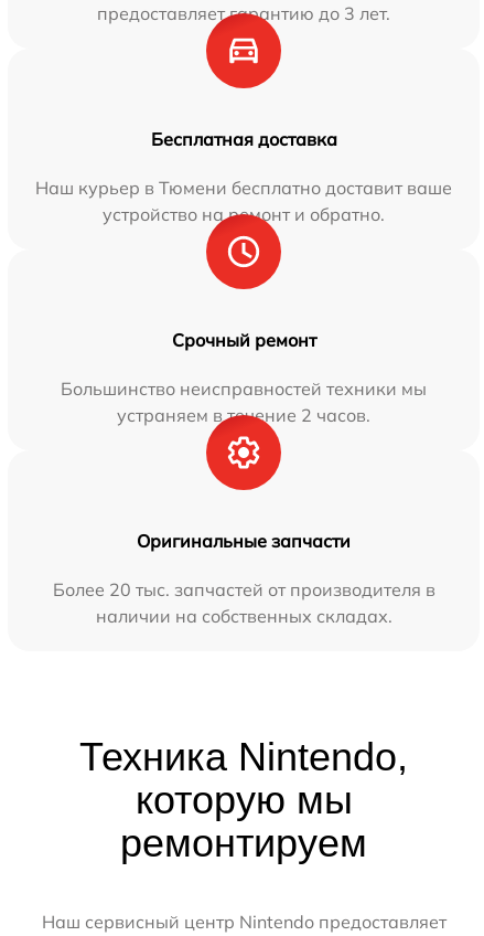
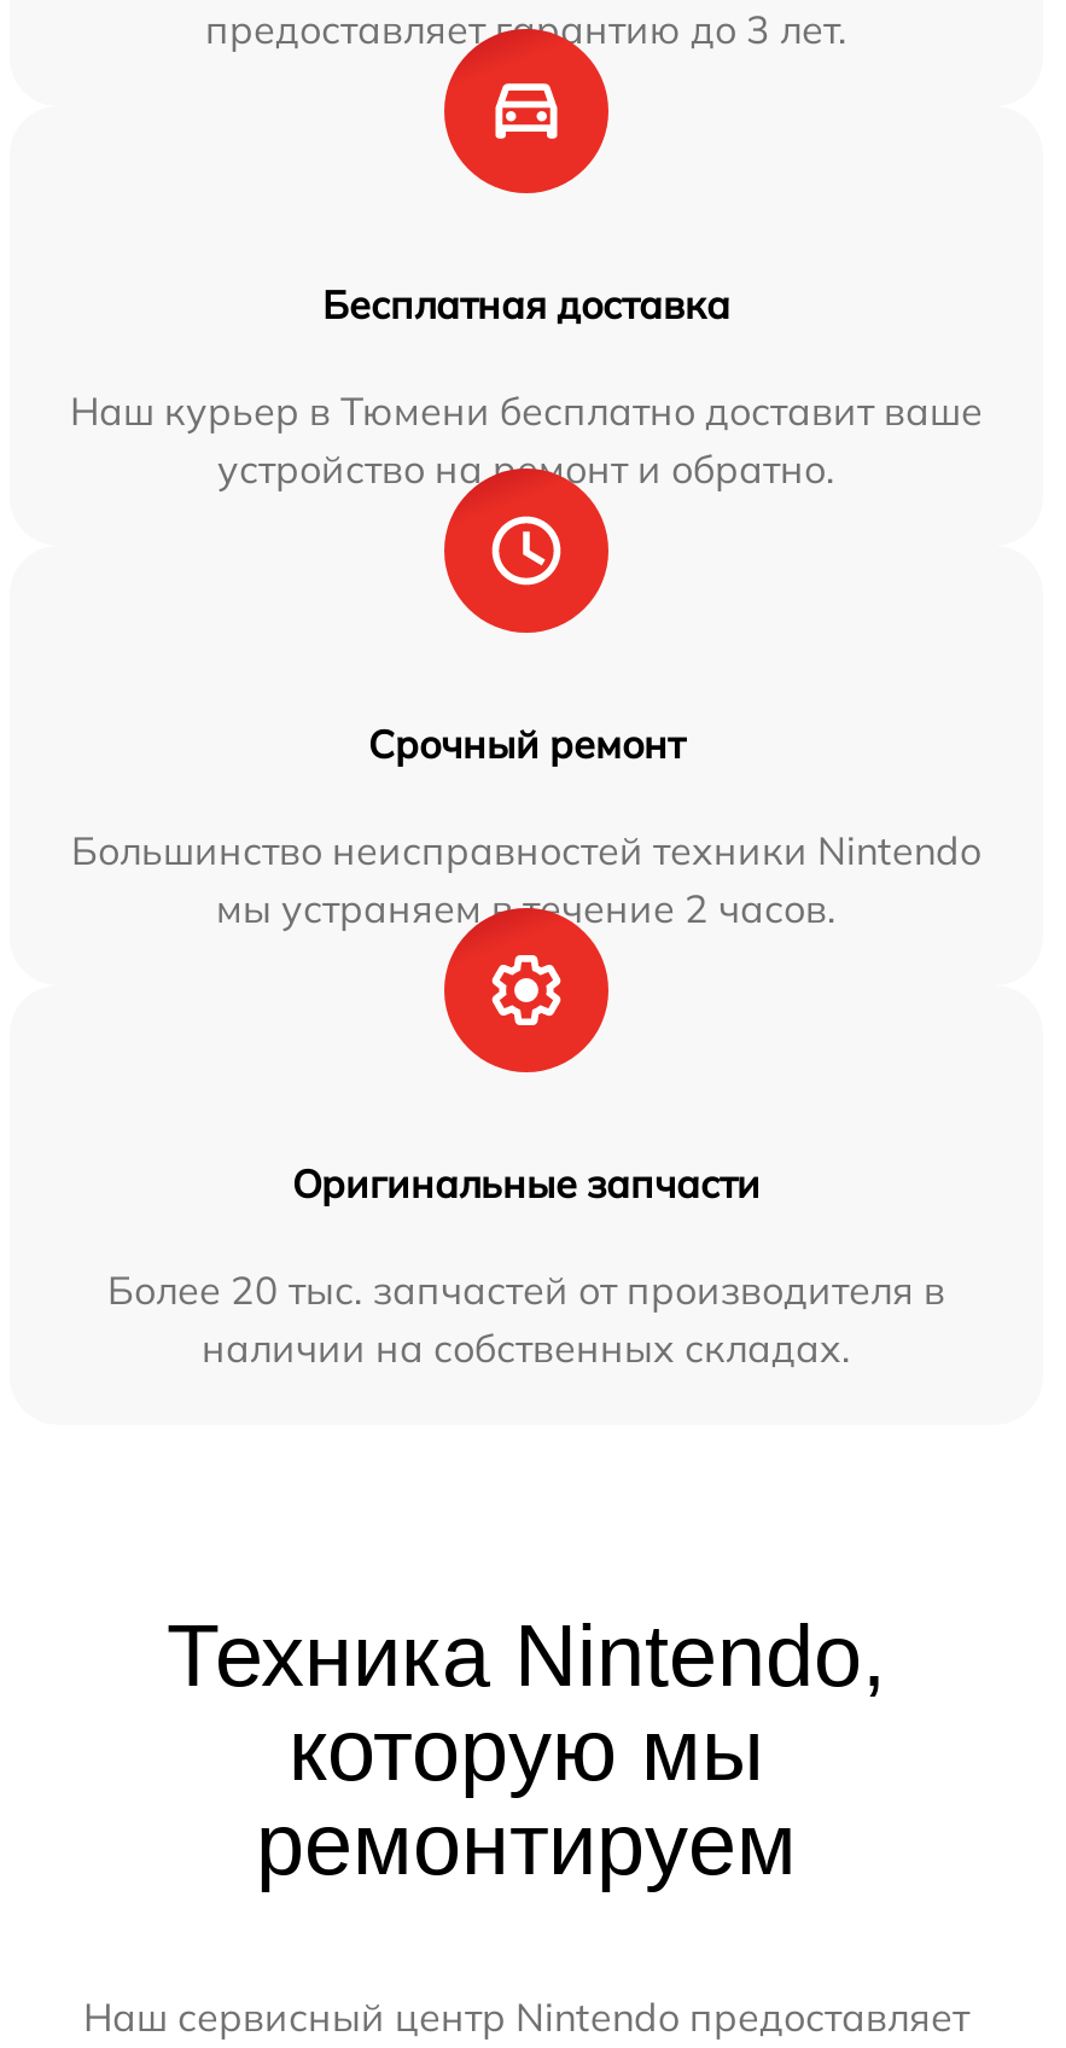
[61,378,427,426] Большинство неисправностей техники мы | устраняем в течение 2 часов. -> [71,827,981,933] Большинство неисправностей техники Nintendo | мы устраняем в течение 2 часов.

